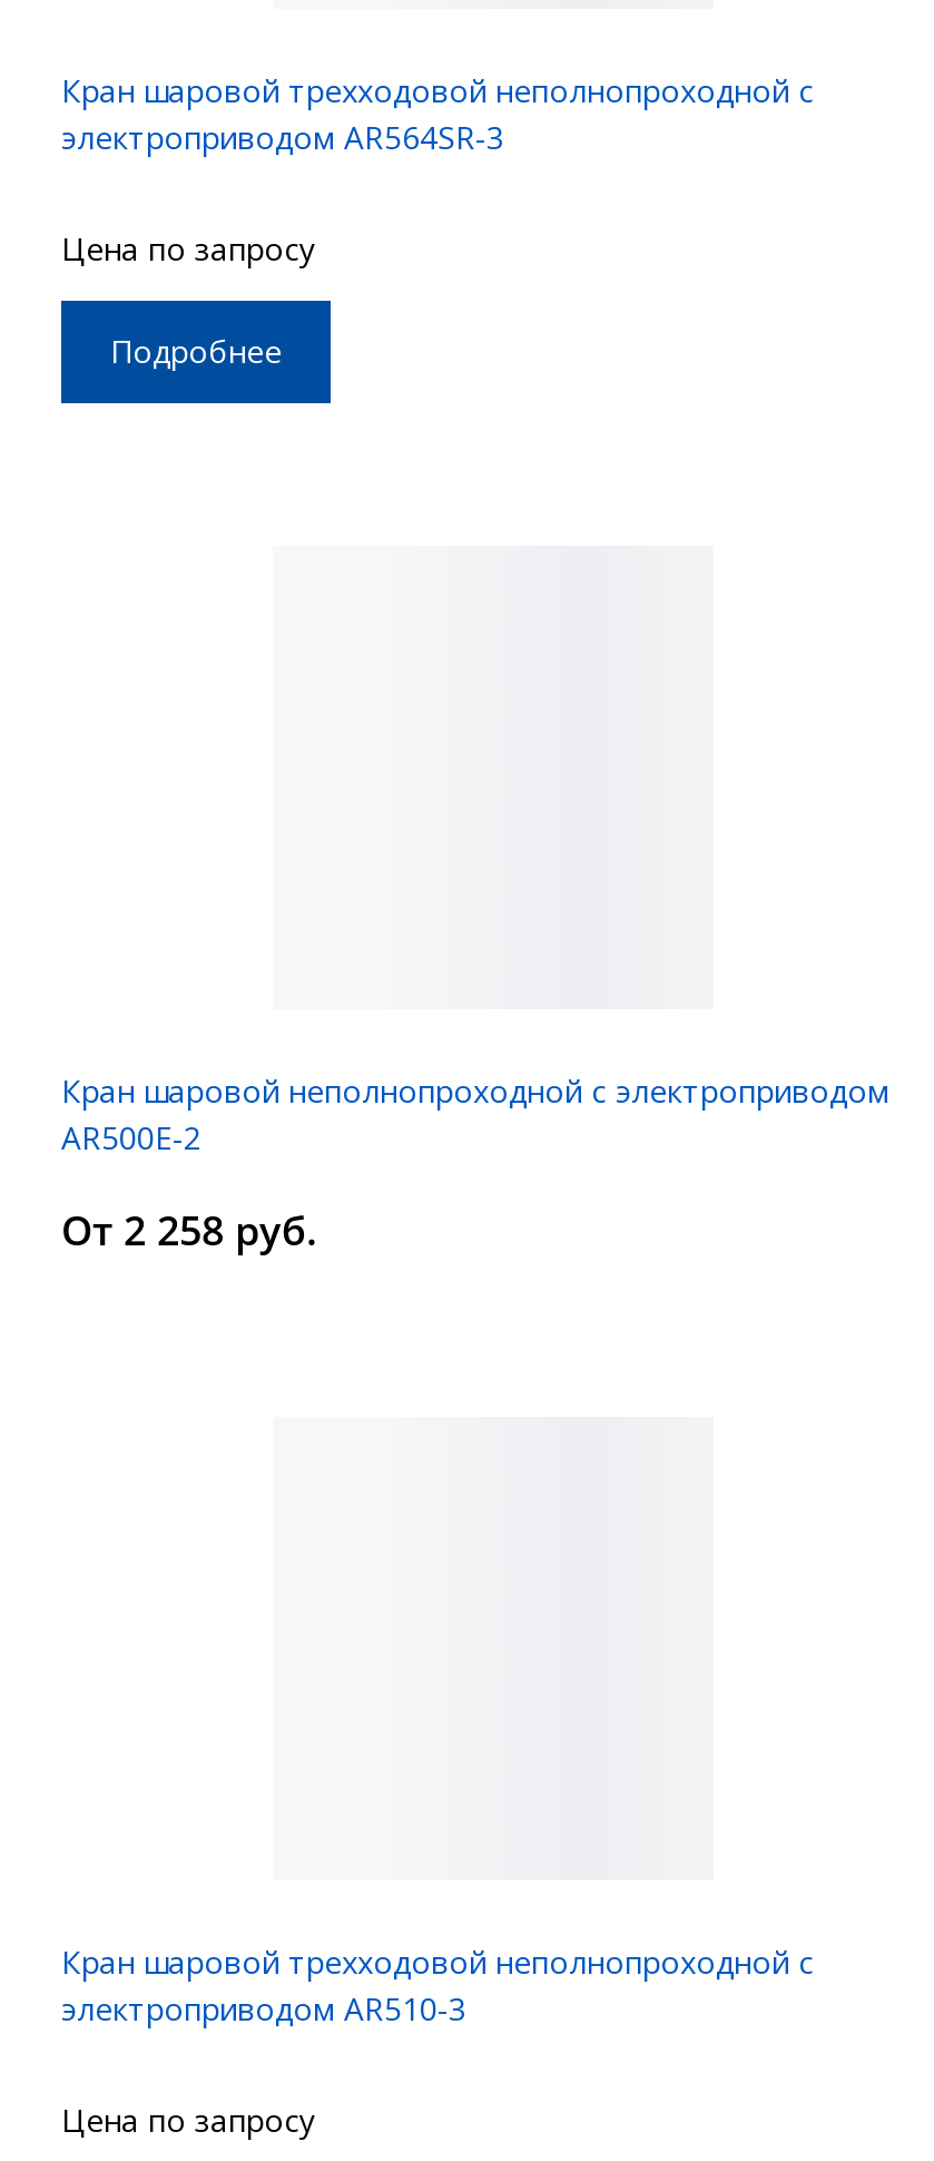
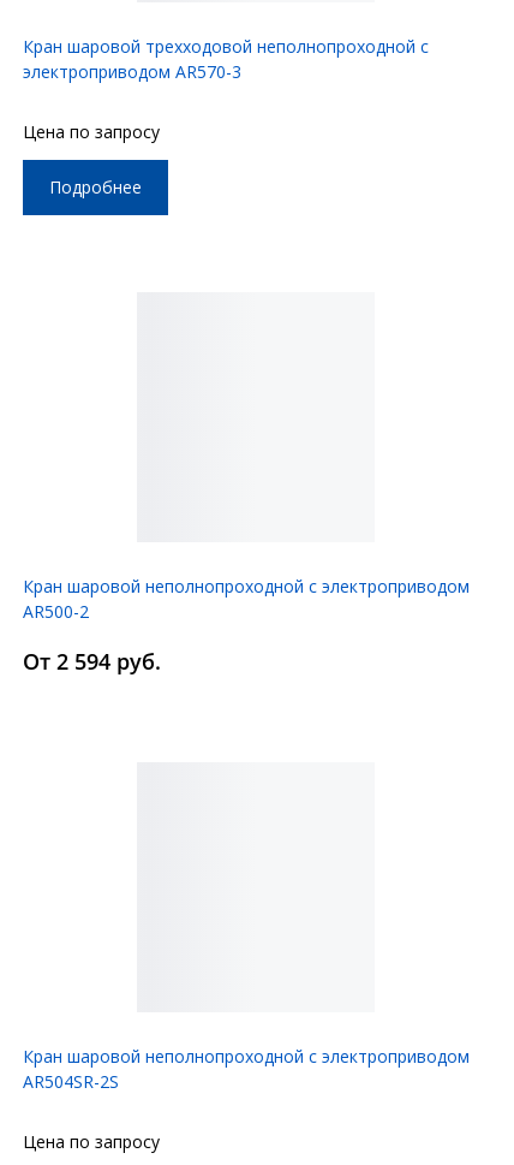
[61,116,504,158] электроприводом AR564SR-3 -> [23,60,241,83] электроприводом AR570-3
[61,1116,201,1158] AR500E-2 -> [23,600,89,623] AR500-2
[61,1203,317,1256] От 2 258 руб. -> [23,647,161,676] От 2 594 руб.
[61,1940,814,2030] Кран шаровой трехходовой неполнопроходной с | электроприводом AR510-3 -> [23,1045,470,1093] Кран шаровой неполнопроходной с электроприводом | AR504SR-2S

